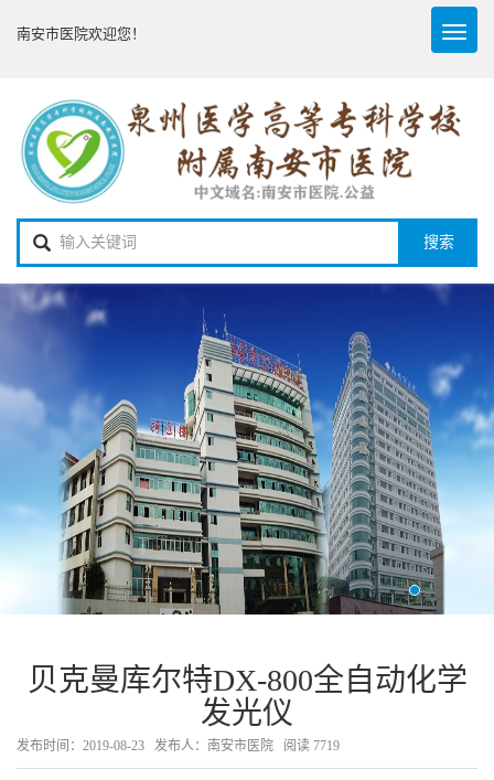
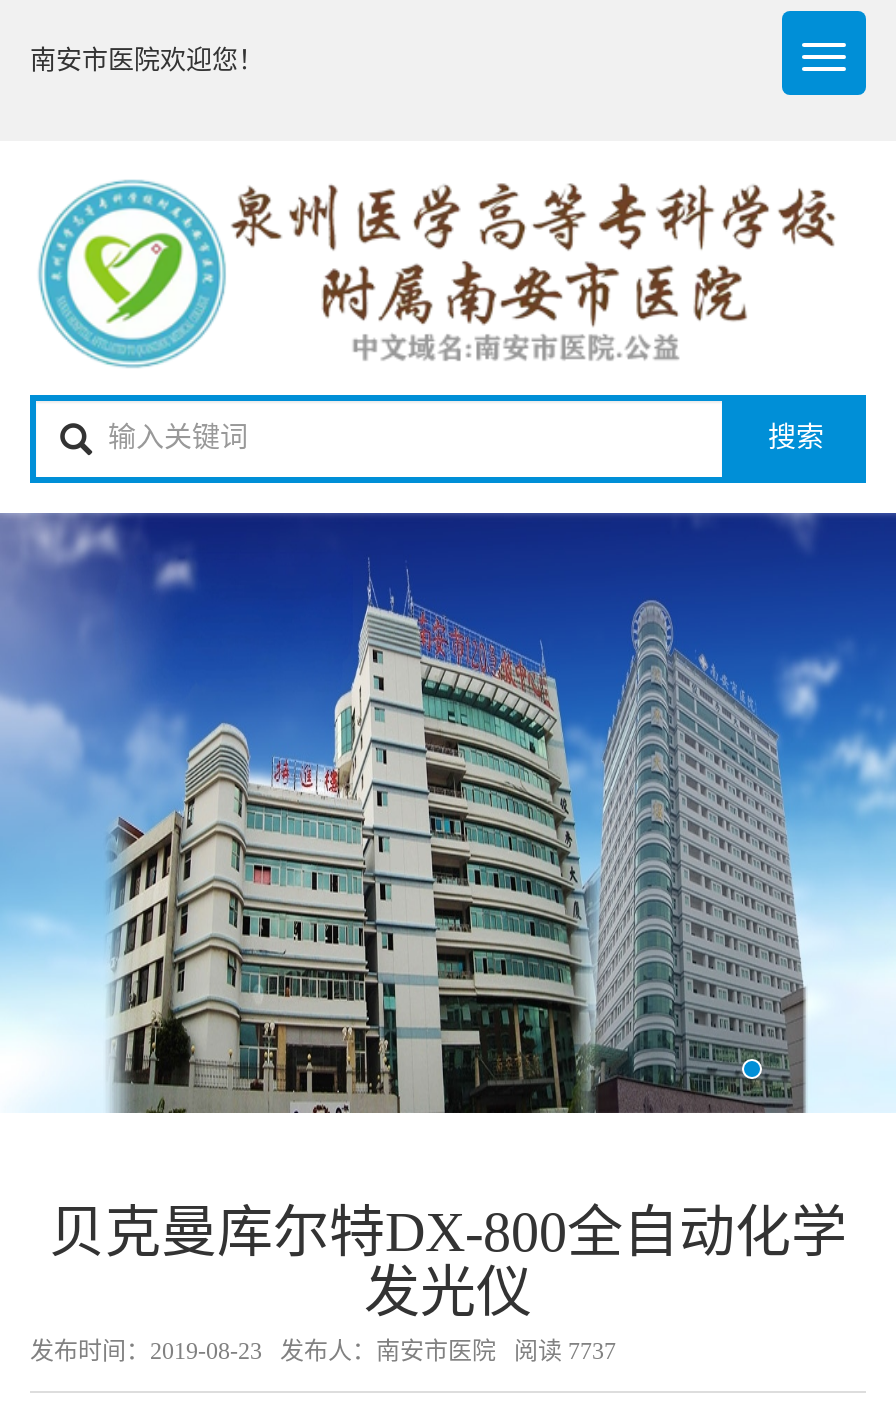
[17,738,340,754] 发布时间：2019-08-23 发布人：南安市医院 阅读7719 -> [30,1338,616,1366] 发布时间：2019-08-23 发布人：南安市医院 阅读7737

